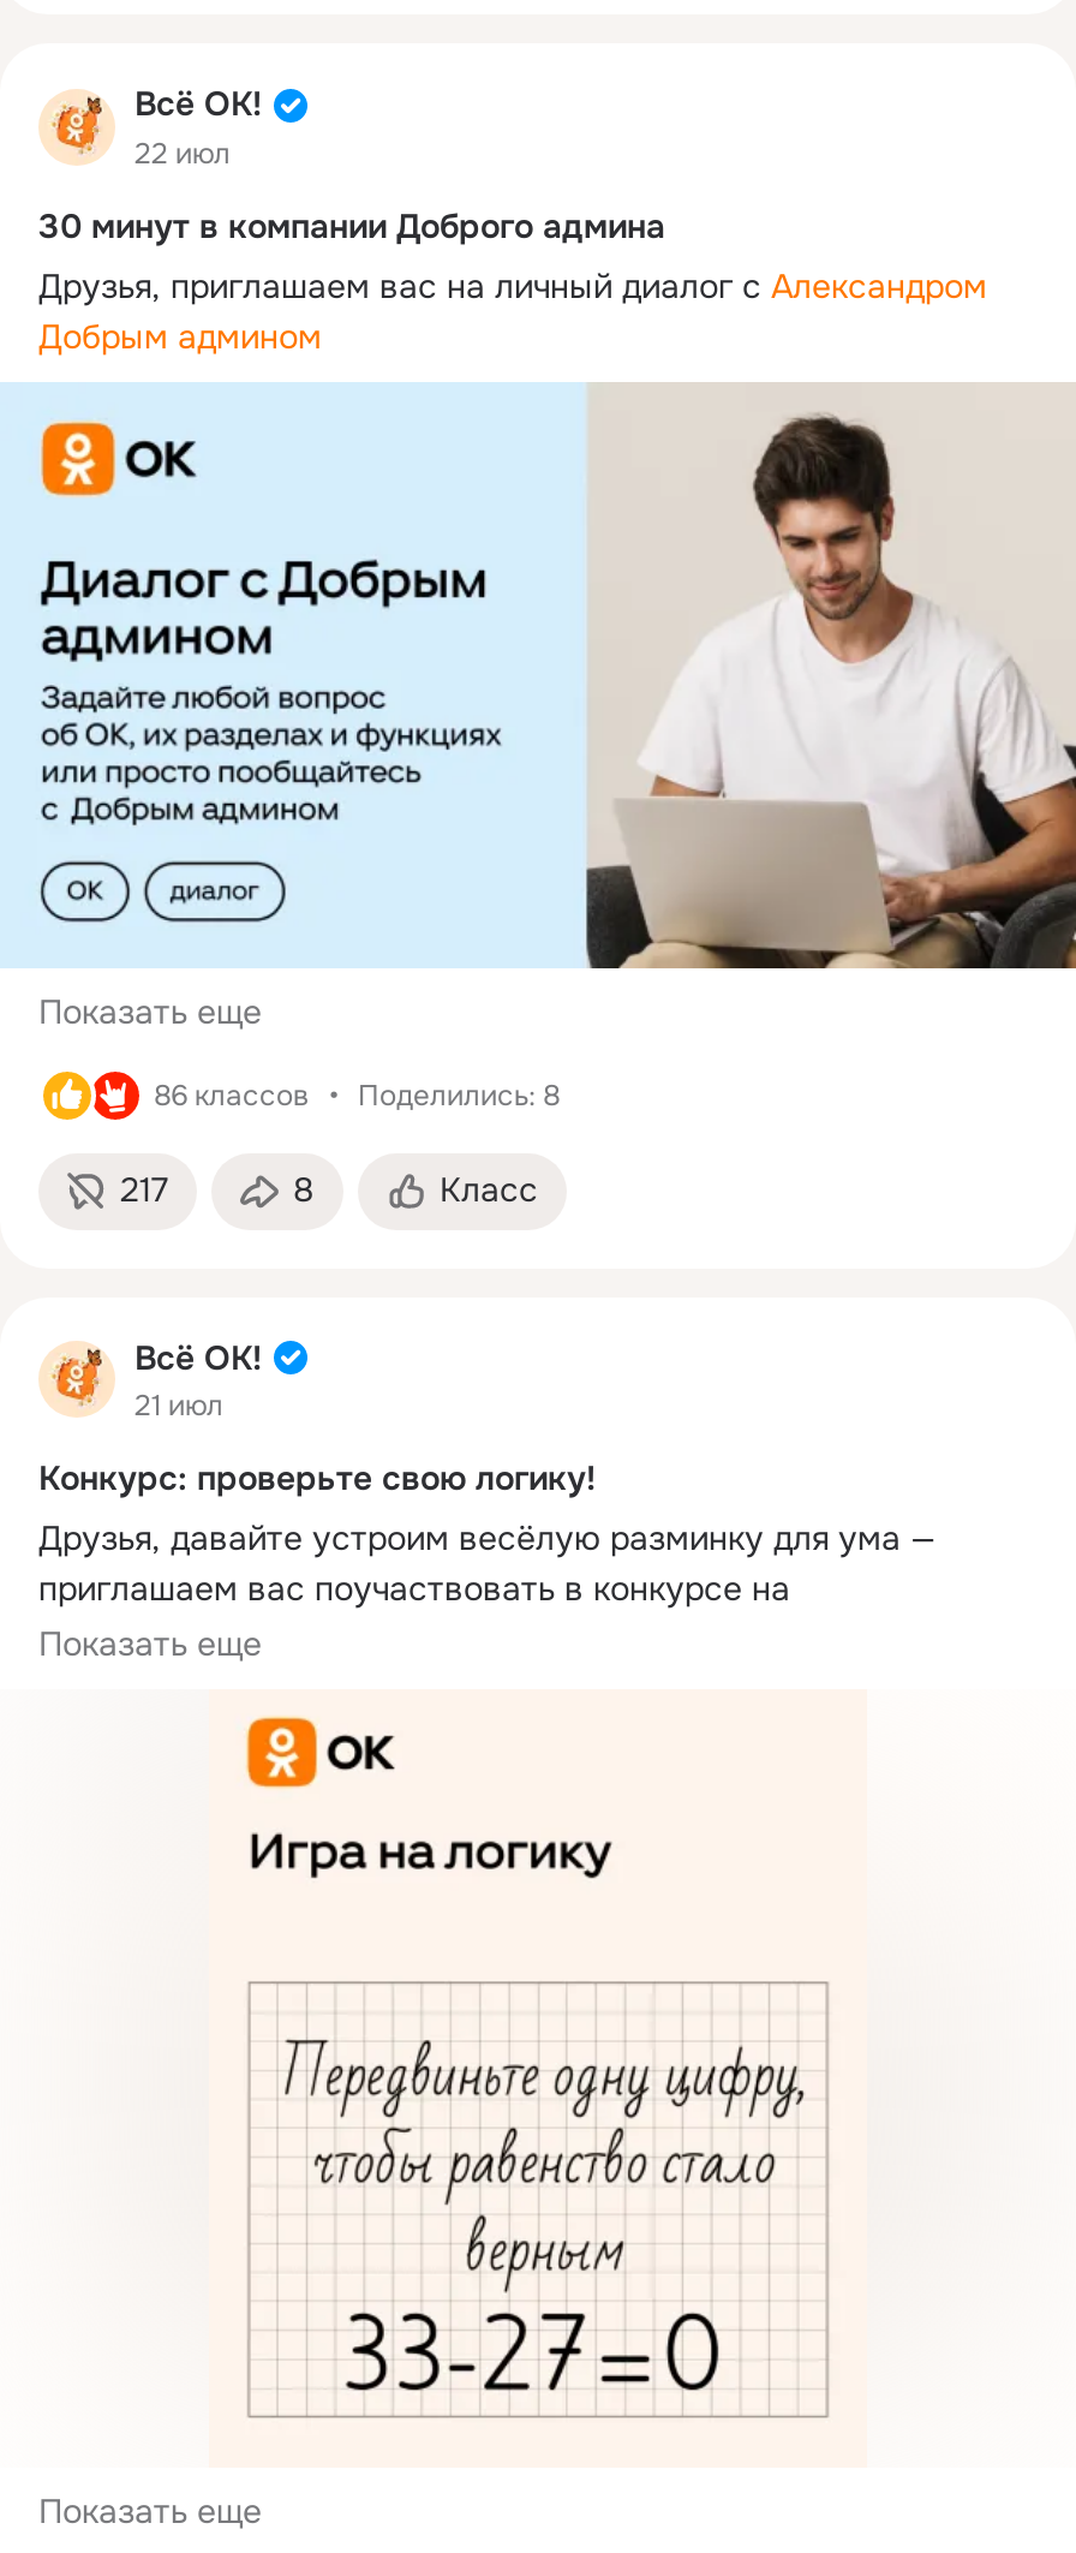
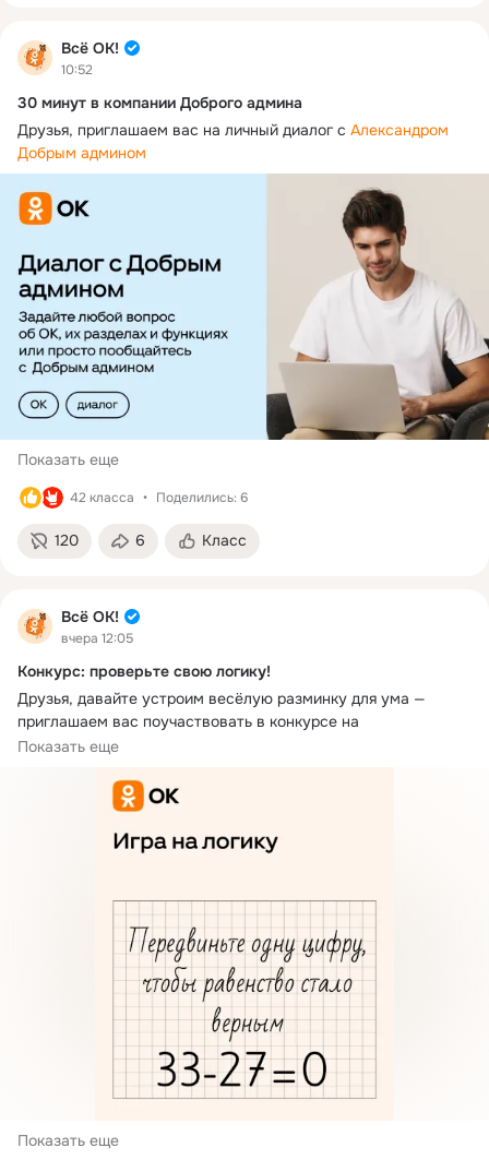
[134,135,231,173] 22 июл -> [61,61,93,79] 10:52
[154,1076,560,1114] 86 классов | Поделились: 8 -> [70,489,248,506] 42 класса | Поделились: 6
[120,1167,315,1210] 217 | 8 -> [55,530,145,550] 120 | 6
[134,1387,223,1425] 21 июл -> [61,630,133,647] вчера 12:05

